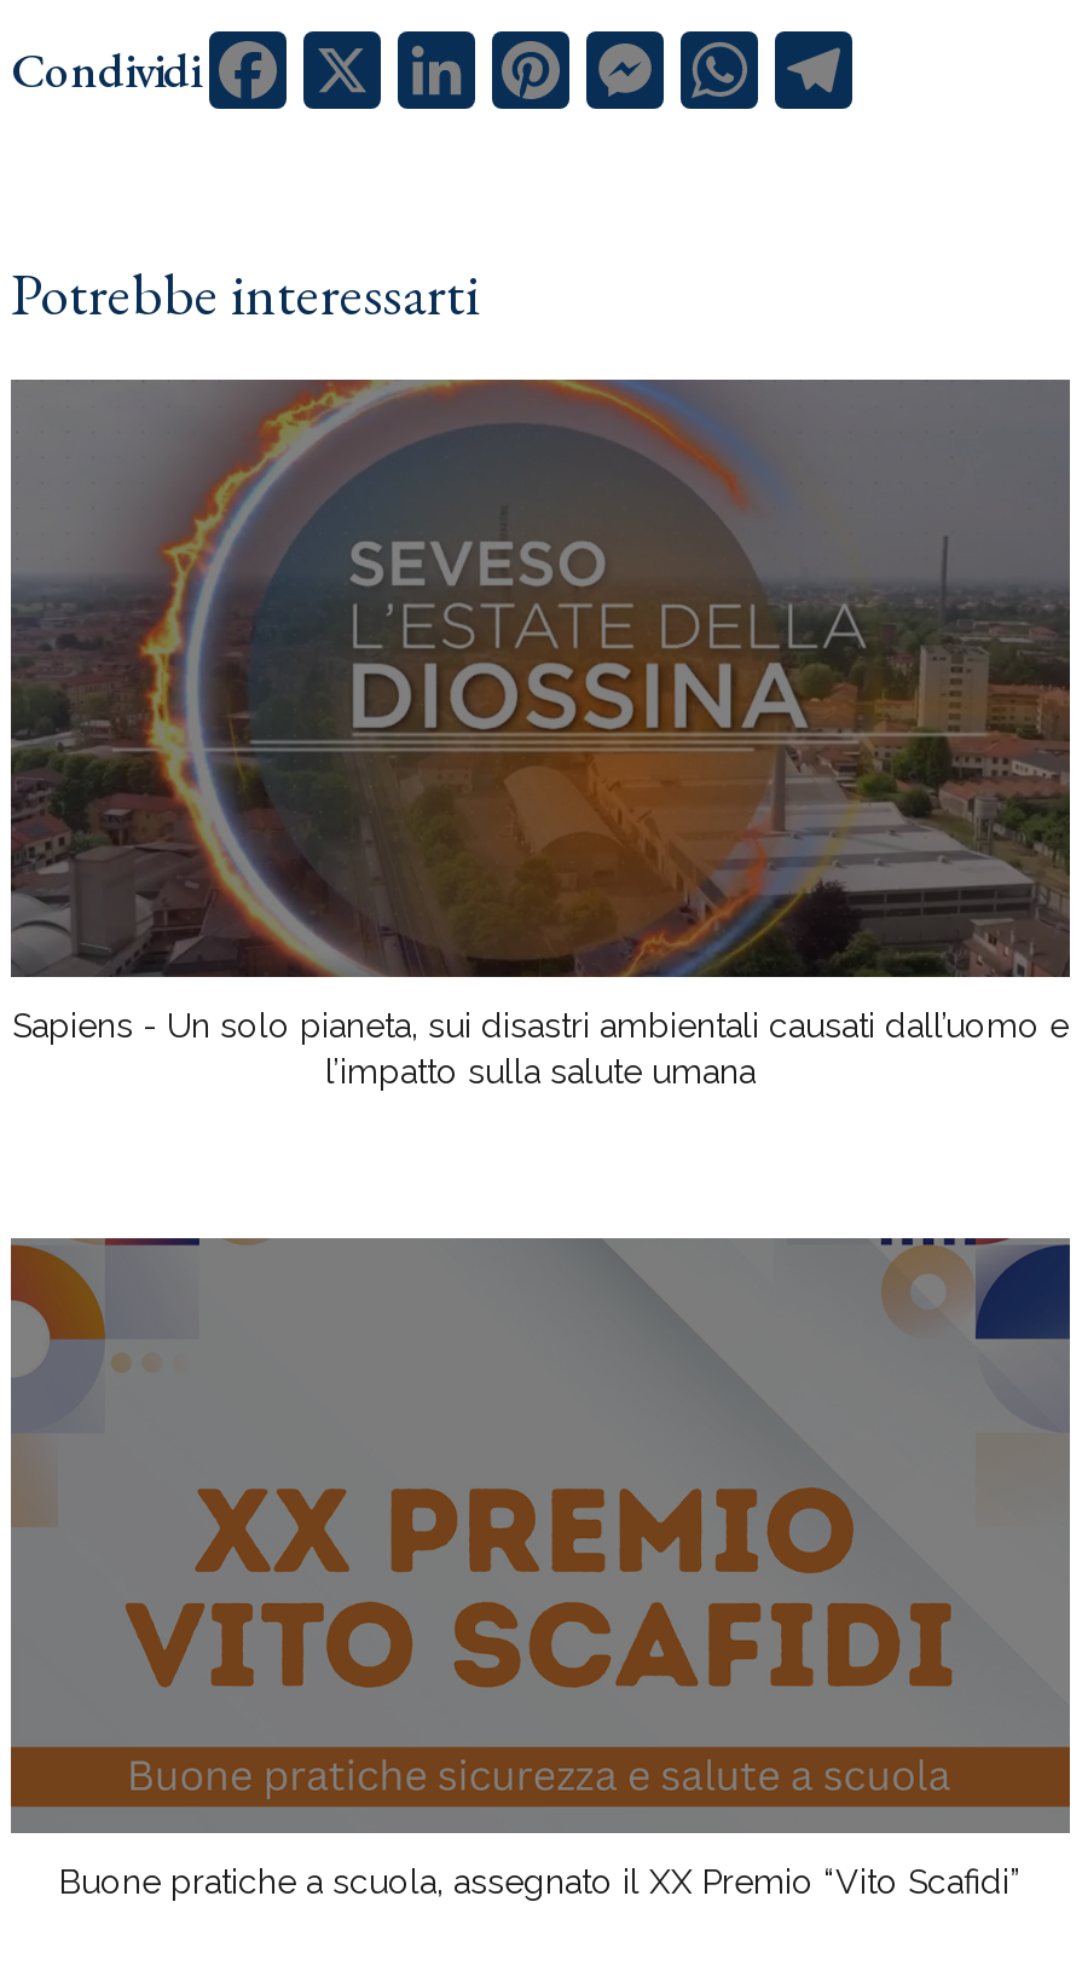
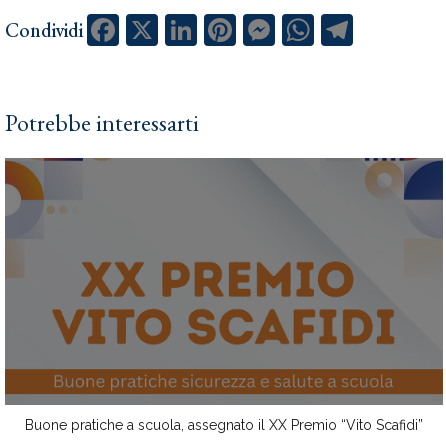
[11,380,1072,1090] [image] | Sapiens - Un solo pianeta, sui disastri ambientali causati dall’uomo e | l’impatto sulla salute umana -> none

